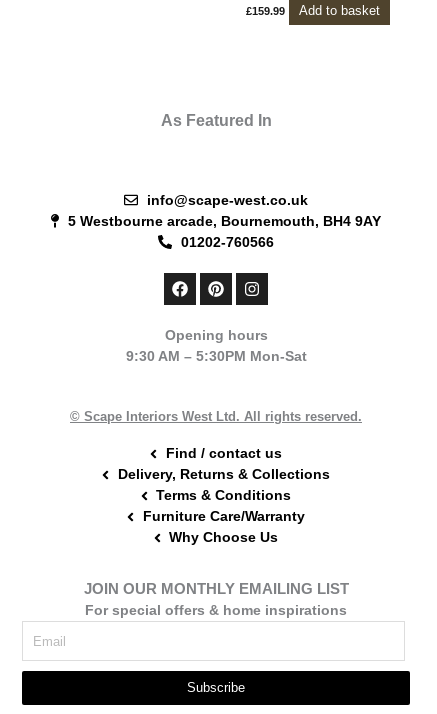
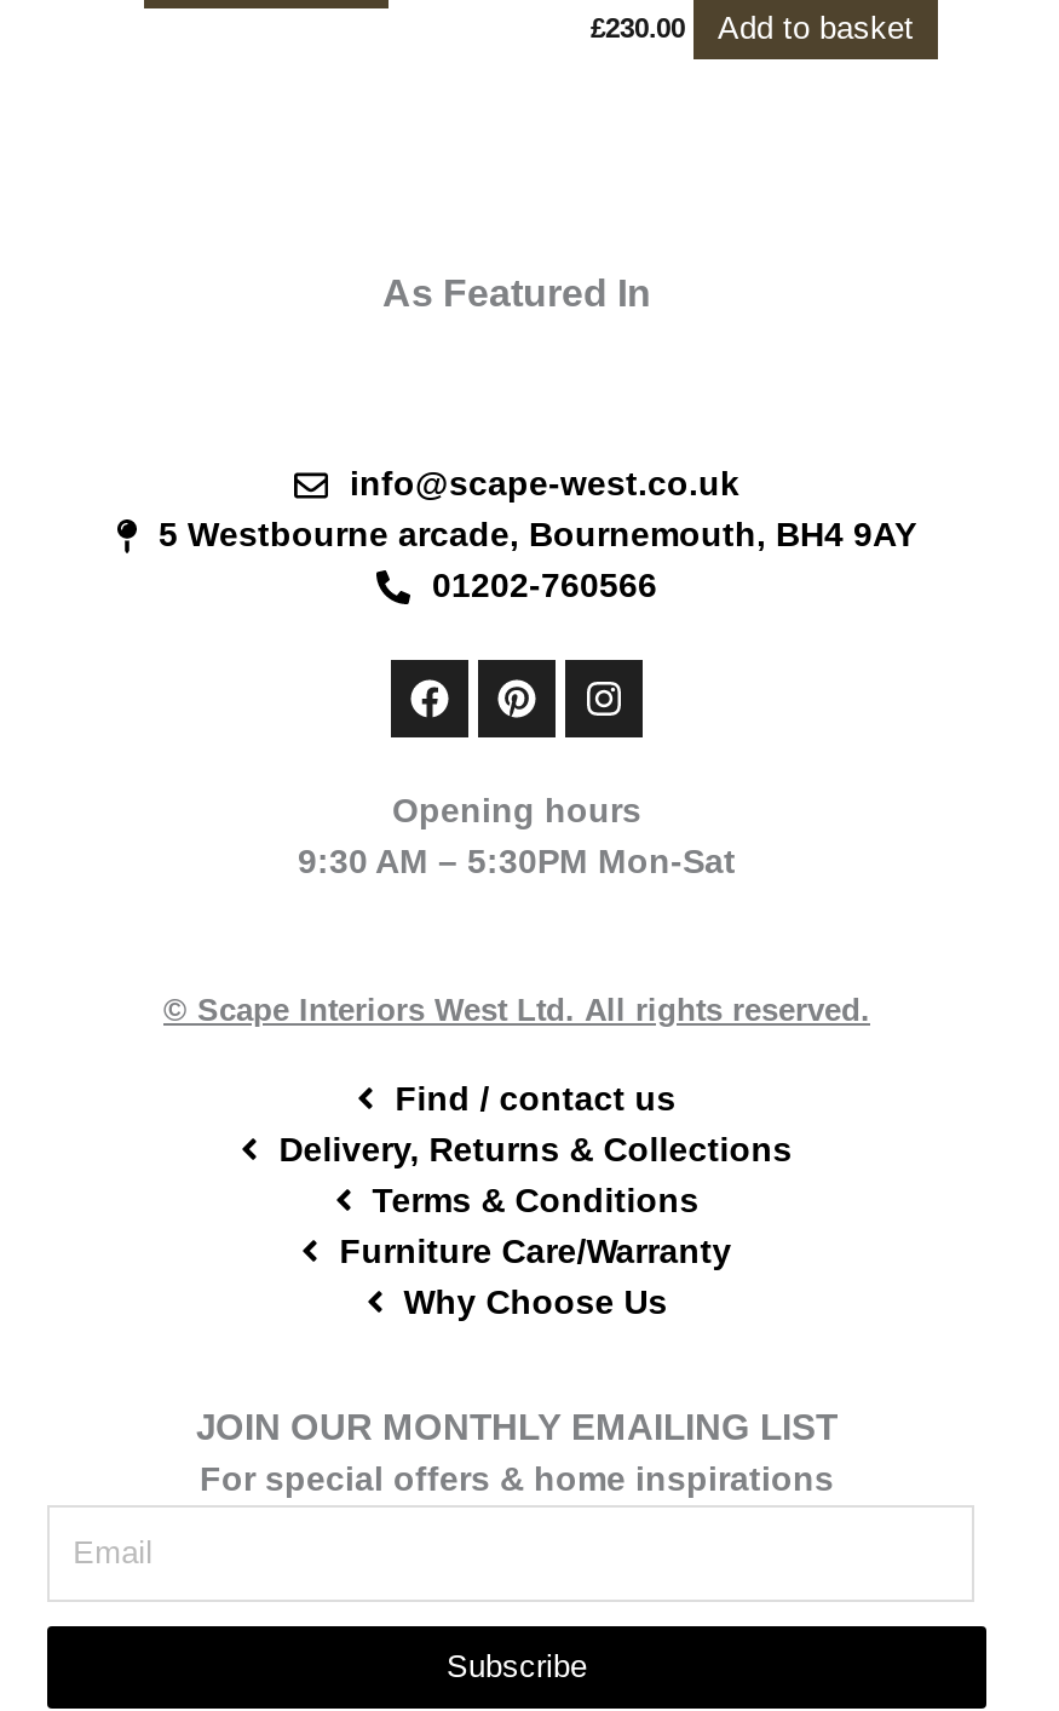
[246,3,380,18] £159.99 Add to basket -> [590,8,914,44] £230.00 Add to basket

